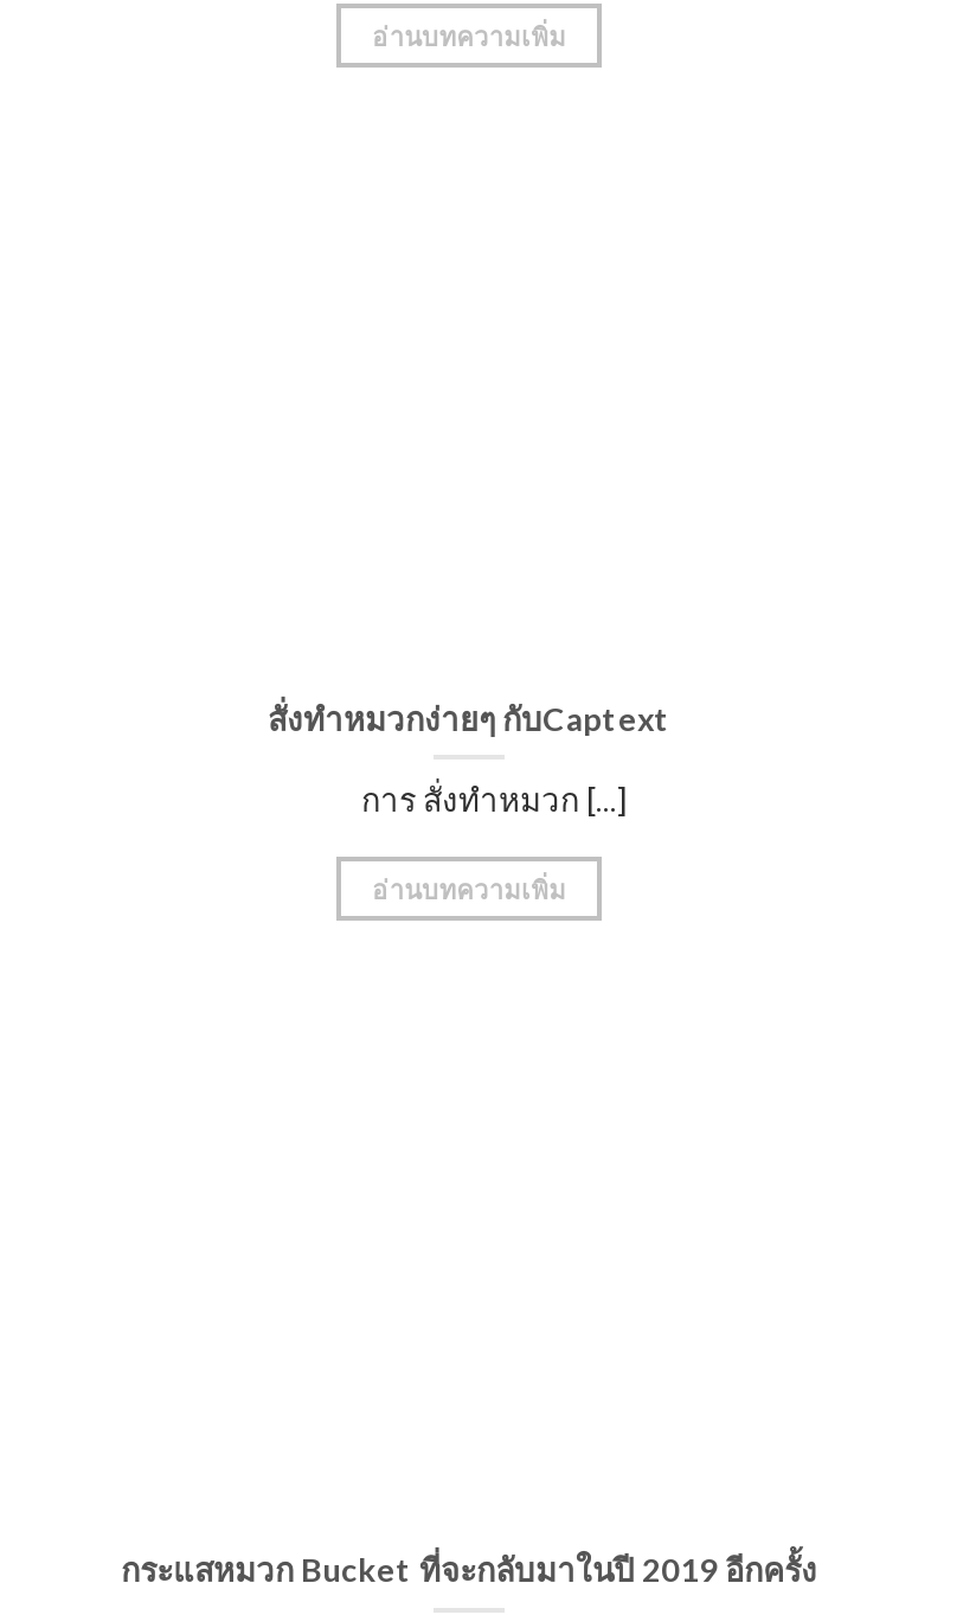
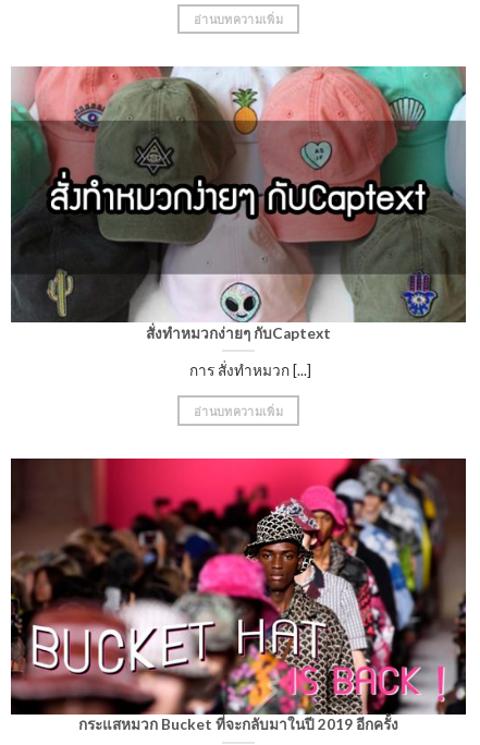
none -> [10,65,467,323] [image]
none -> [10,457,467,716] [image]

